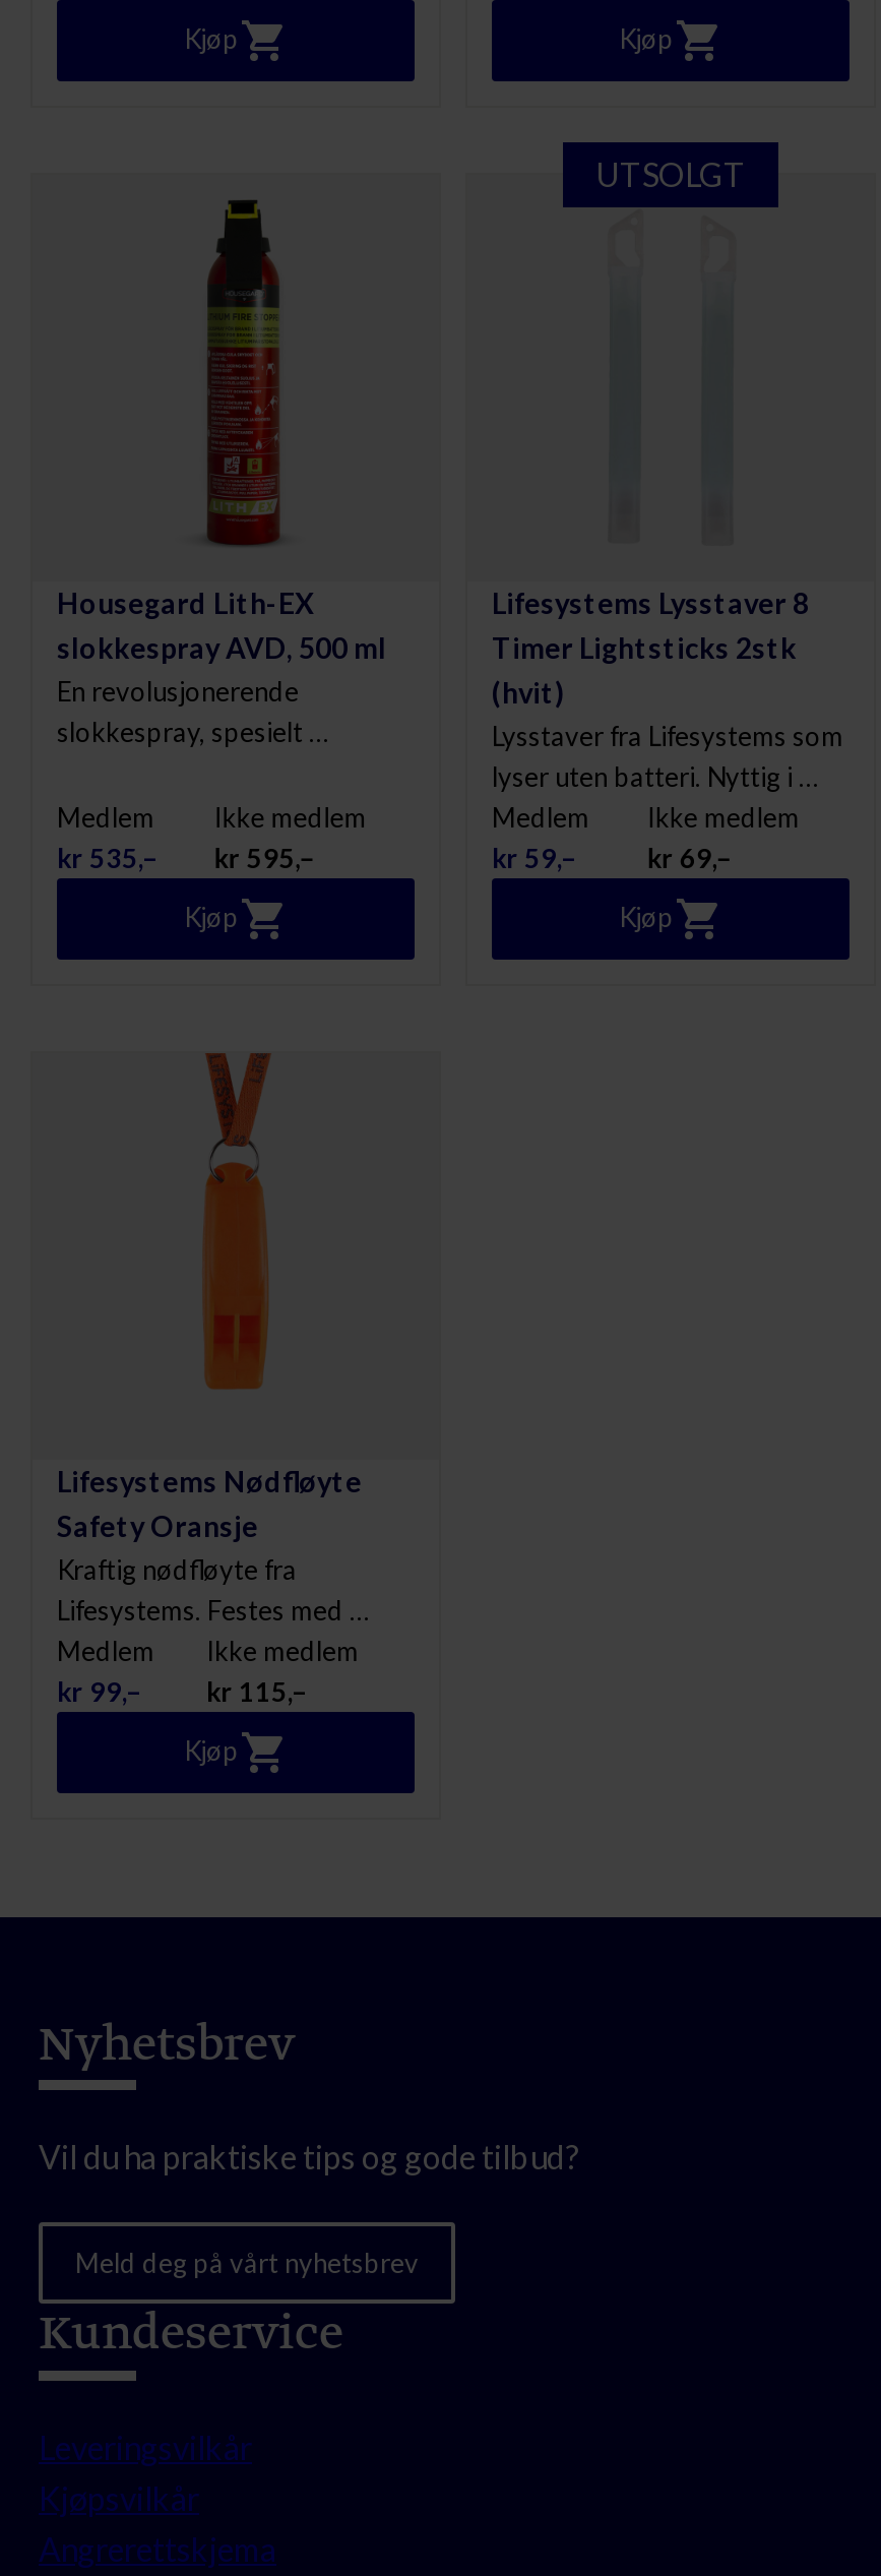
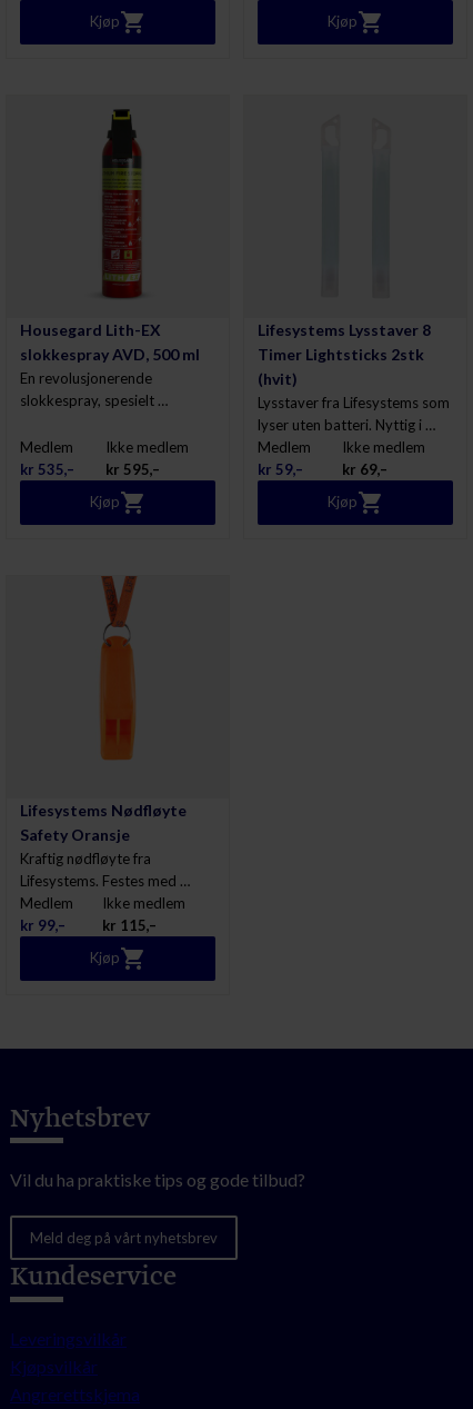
[595,154,746,192] UTSOLGT -> none

